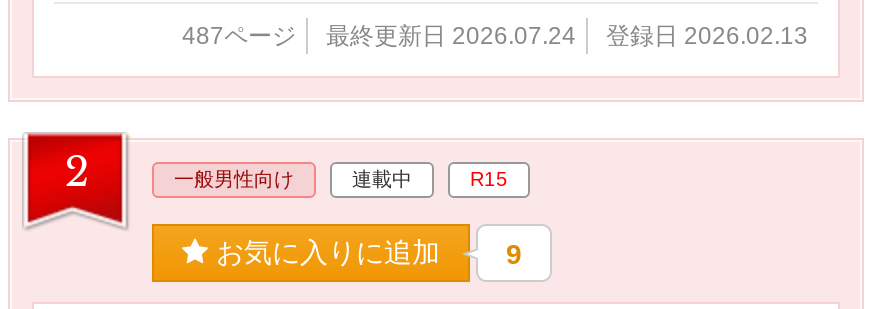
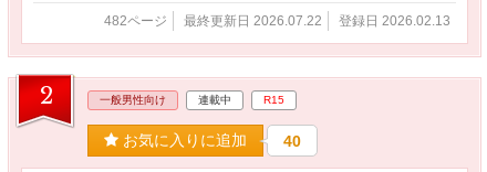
[182,23,296,51] 487ページ -> [104,14,167,29] 482ページ
[326,23,576,51] 最終更新日 2026.07.24 -> [184,14,322,29] 最終更新日 2026.07.22
[506,237,522,269] 9 -> [283,132,301,150] 40

